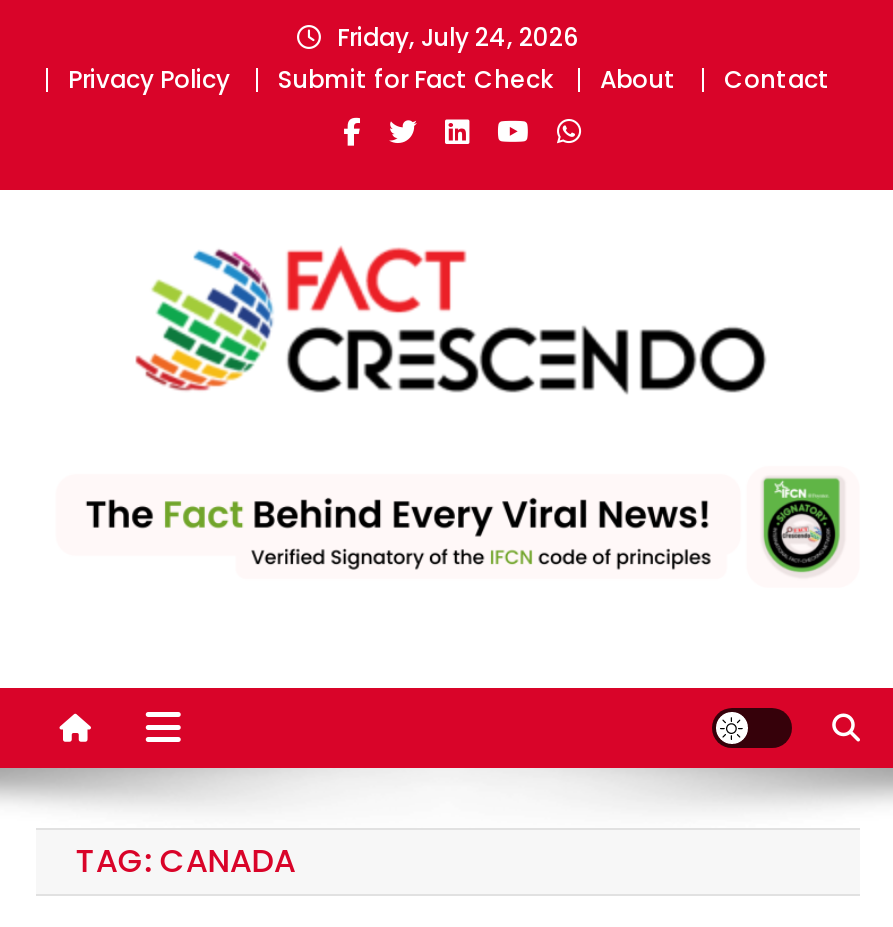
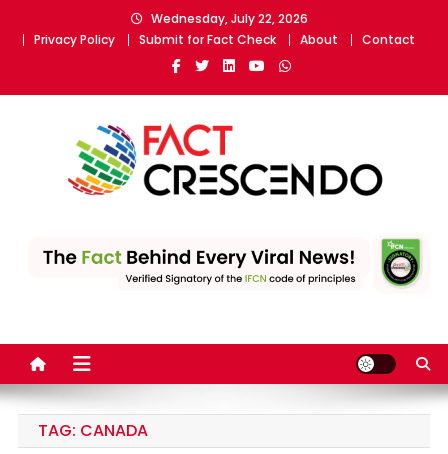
[337,20,579,54] Friday, July 24, 2026 -> [150,10,307,27] Wednesday, July 22, 2026

